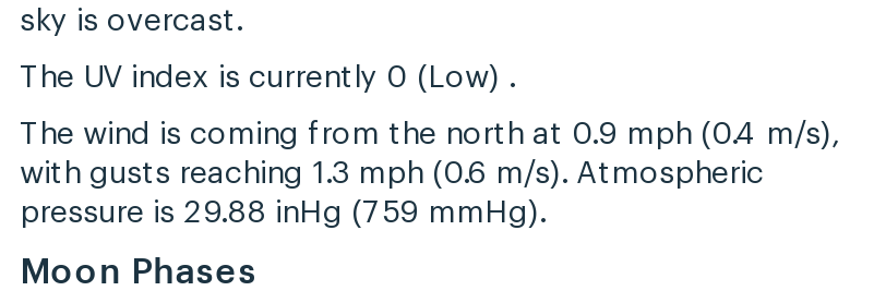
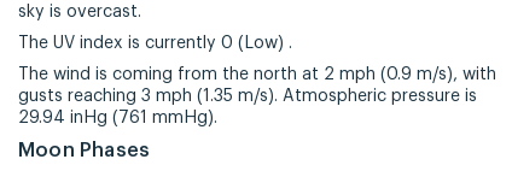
[20,120,840,229] The wind is coming from the north at 0.9 mph (0.4 m/s), | with gusts reaching 1.3 mph (0.6 m/s). Atmospheric | pressure is 29.88 inHg (759 mmHg). -> [18,66,496,126] The wind is coming from the north at 2 mph (0.9 m/s), with | gusts reaching 3 mph (1.35 m/s). Atmospheric pressure is | 29.94 inHg (761 mmHg).

